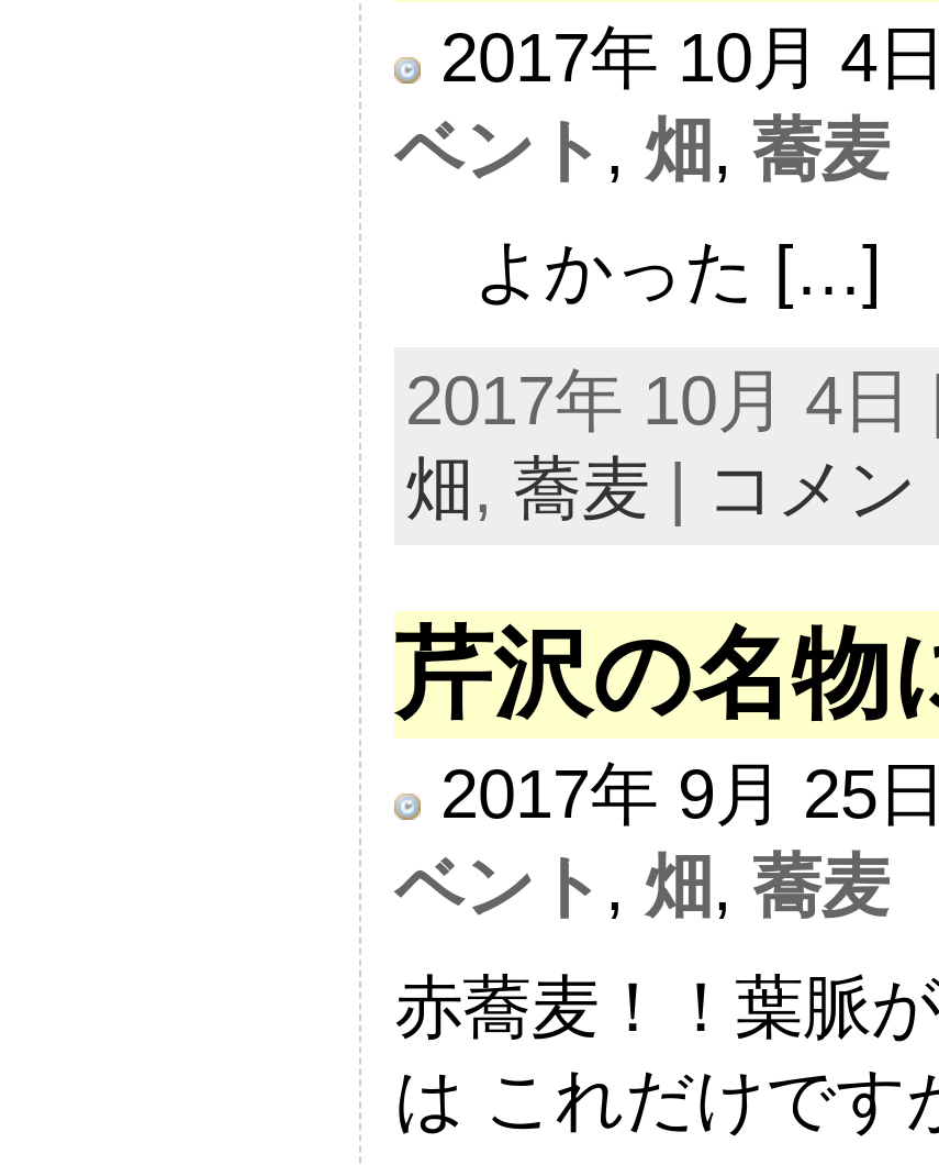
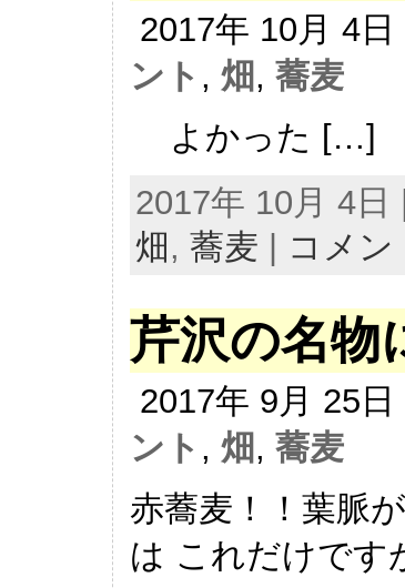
[394,113,888,190] ベント,畑,蕎麦 -> [130,57,344,96] ント,畑,蕎麦
[394,848,888,925] ベント,畑,蕎麦 -> [130,428,344,467] ント,畑,蕎麦

